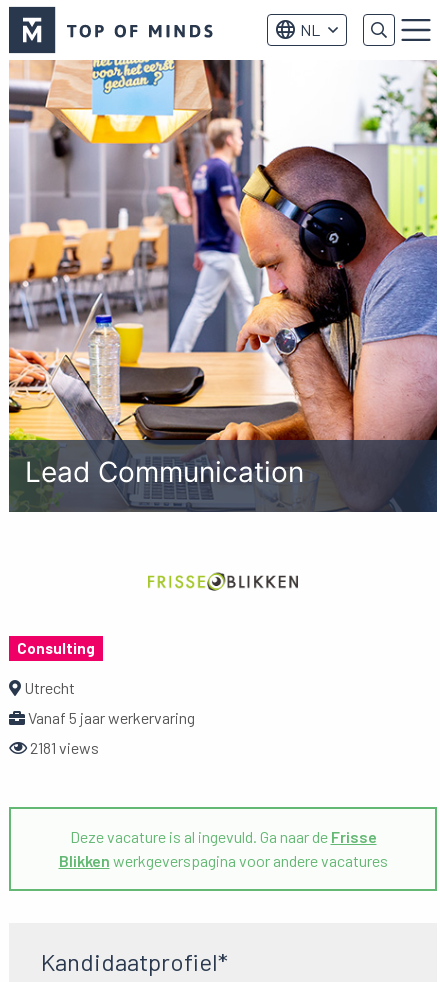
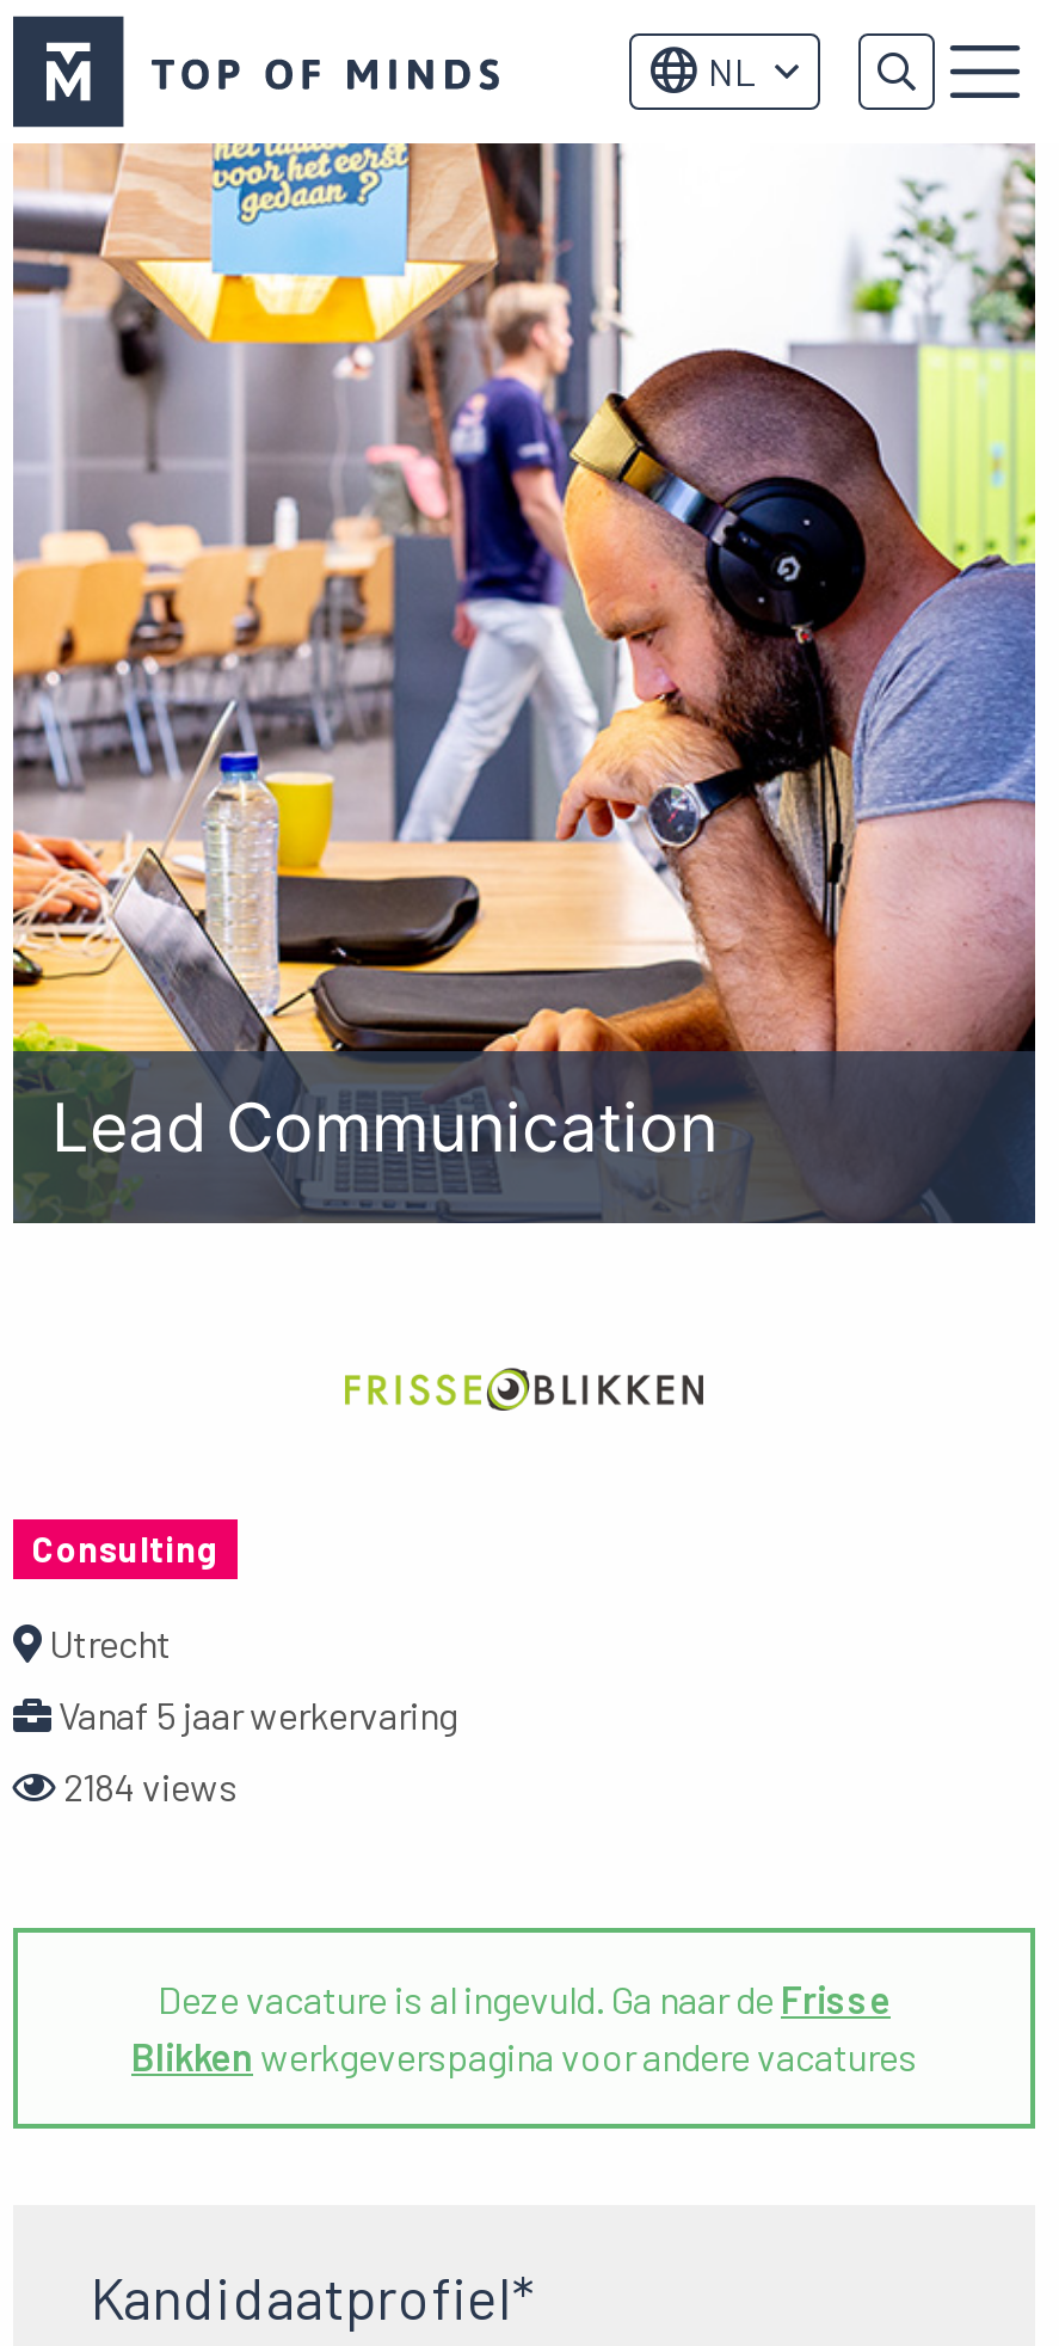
[27,738,99,757] 2181 views -> [56,1762,238,1808] 2184 views

